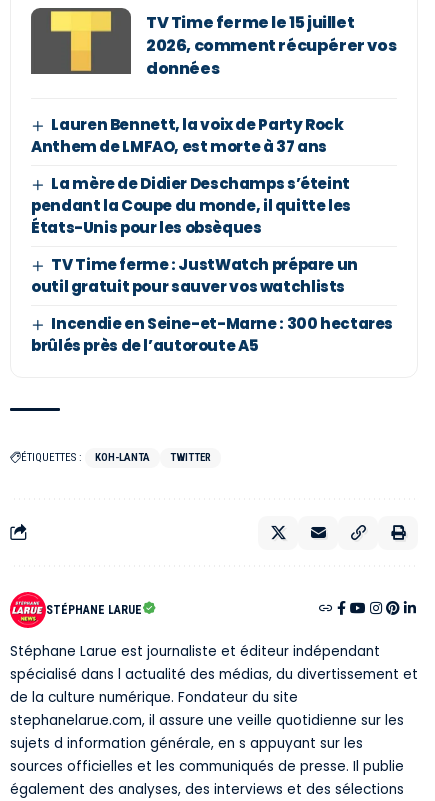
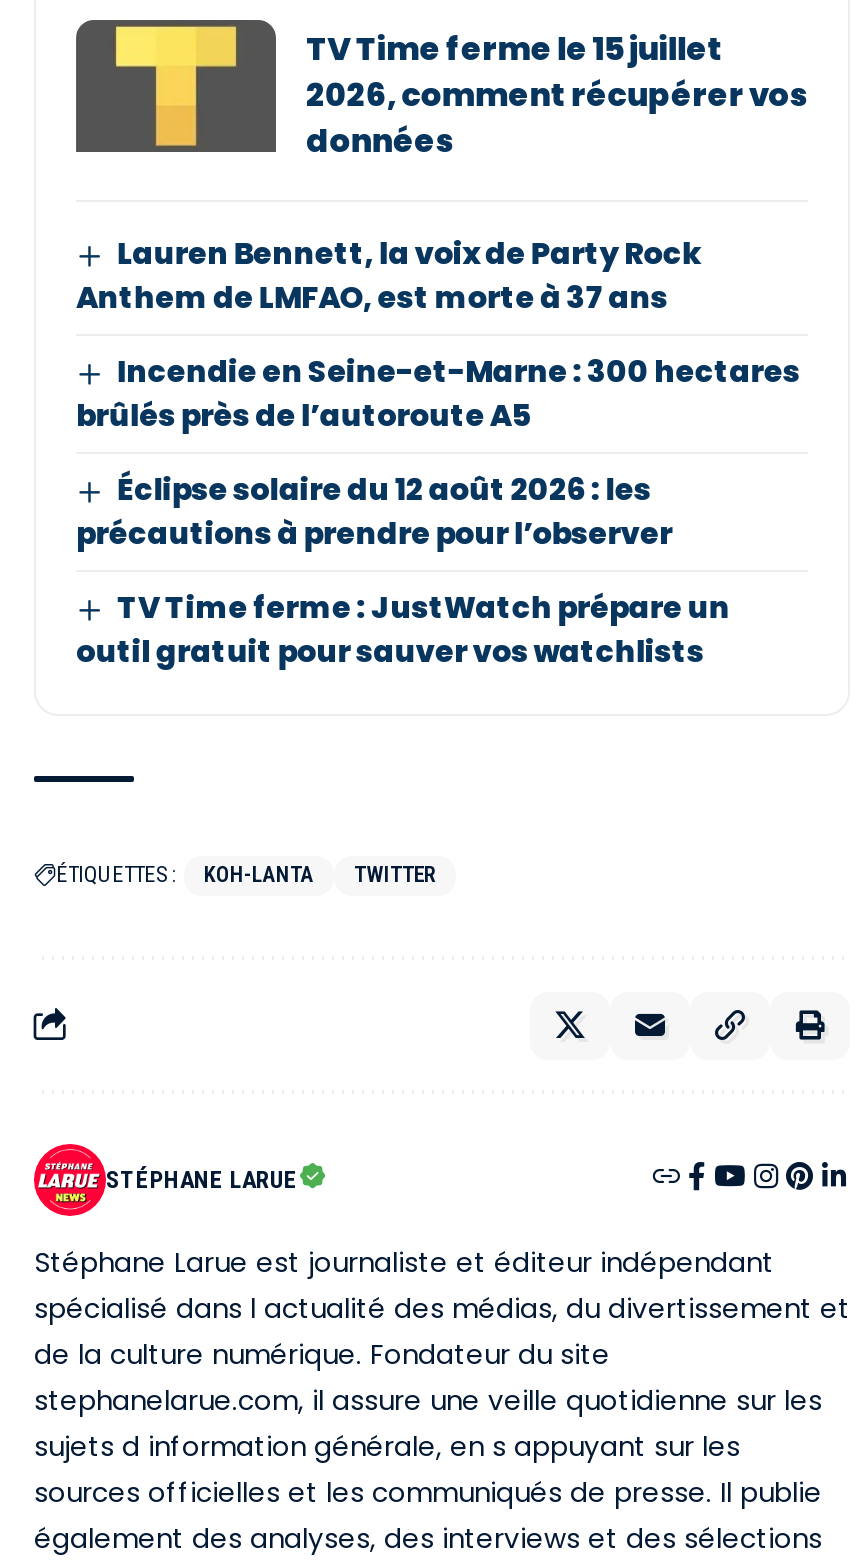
[31,173,351,238] La mère de Didier Deschamps s’éteint | pendant la Coupe du monde, il quitte les | États-Unis pour les obsèques -> [76,468,672,554] Éclipse solaire du 12 août 2026 : les | précautions à prendre pour l’observer
moved [31,254,358,297] -> [76,586,730,672]: TV Time ferme : JustWatch prépare un | outil gratuit pour sauver vos watchlists
moved [31,313,393,356] -> [76,350,800,436]: Incendie en Seine-et-Marne : 300 hectares | brûlés près de l’autoroute A5

